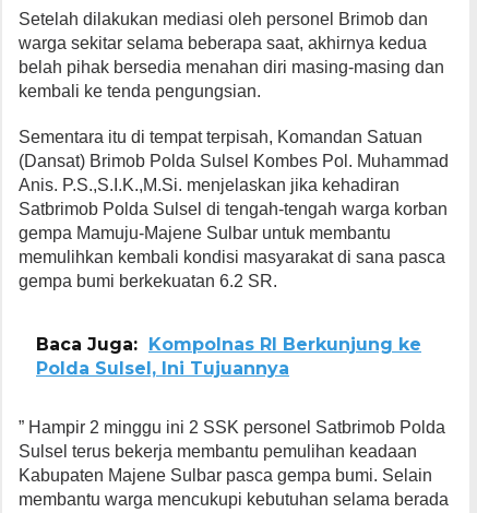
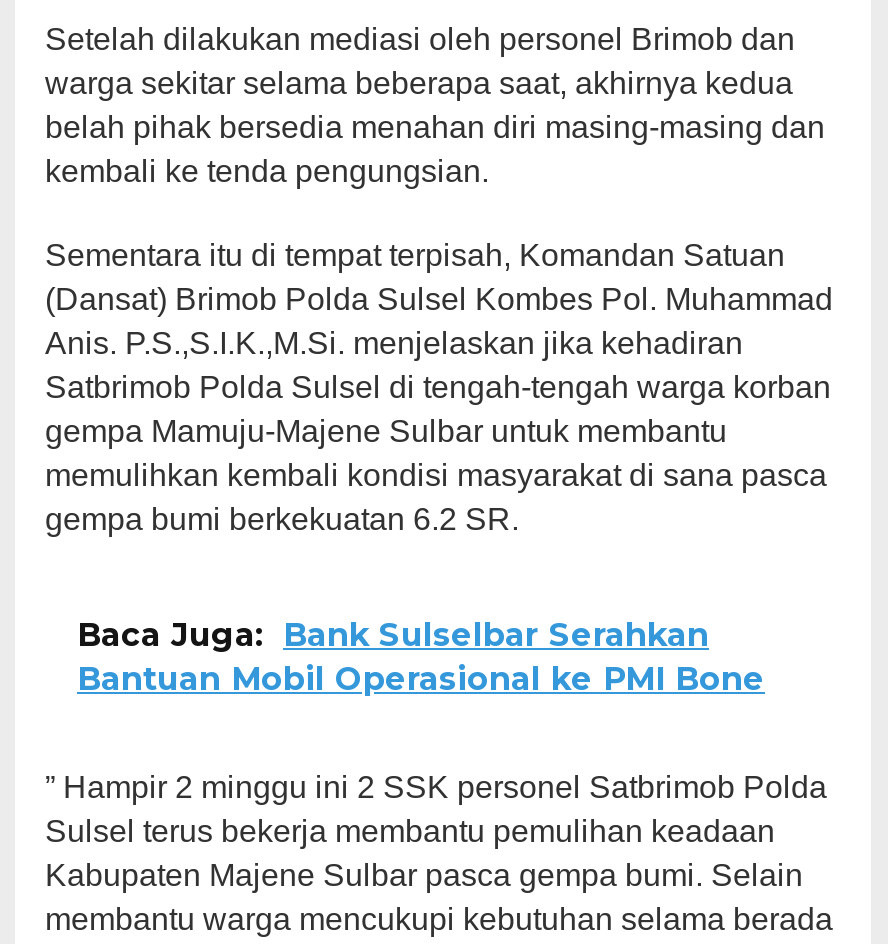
[36,334,421,379] Baca Juga: Kompolnas RI Berkunjung ke | Polda Sulsel, Ini Tujuannya -> [77,616,765,698] Baca Juga: Bank Sulselbar Serahkan | Bantuan Mobil Operasional ke PMI Bone

